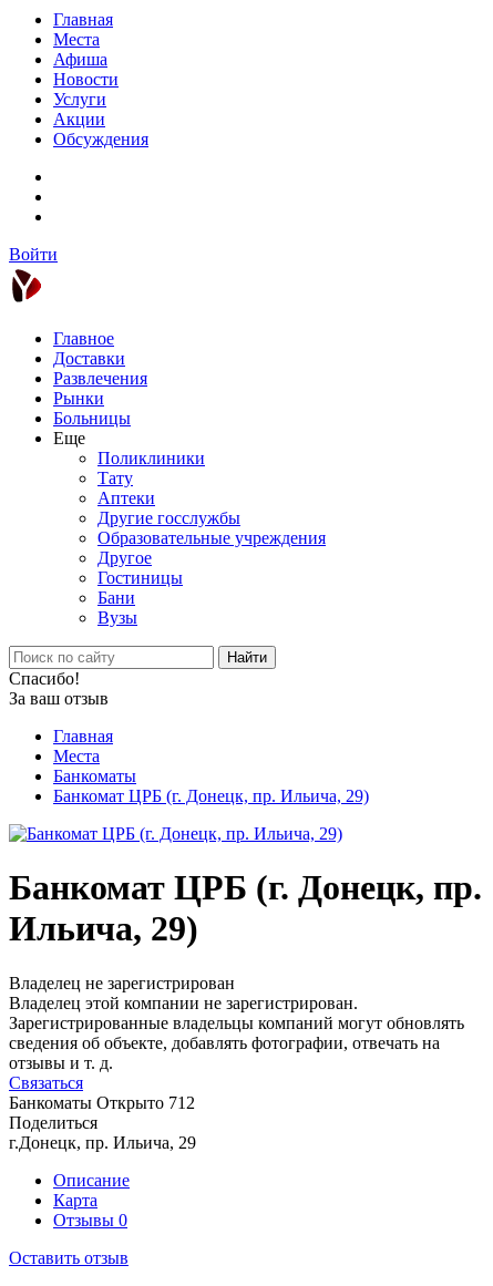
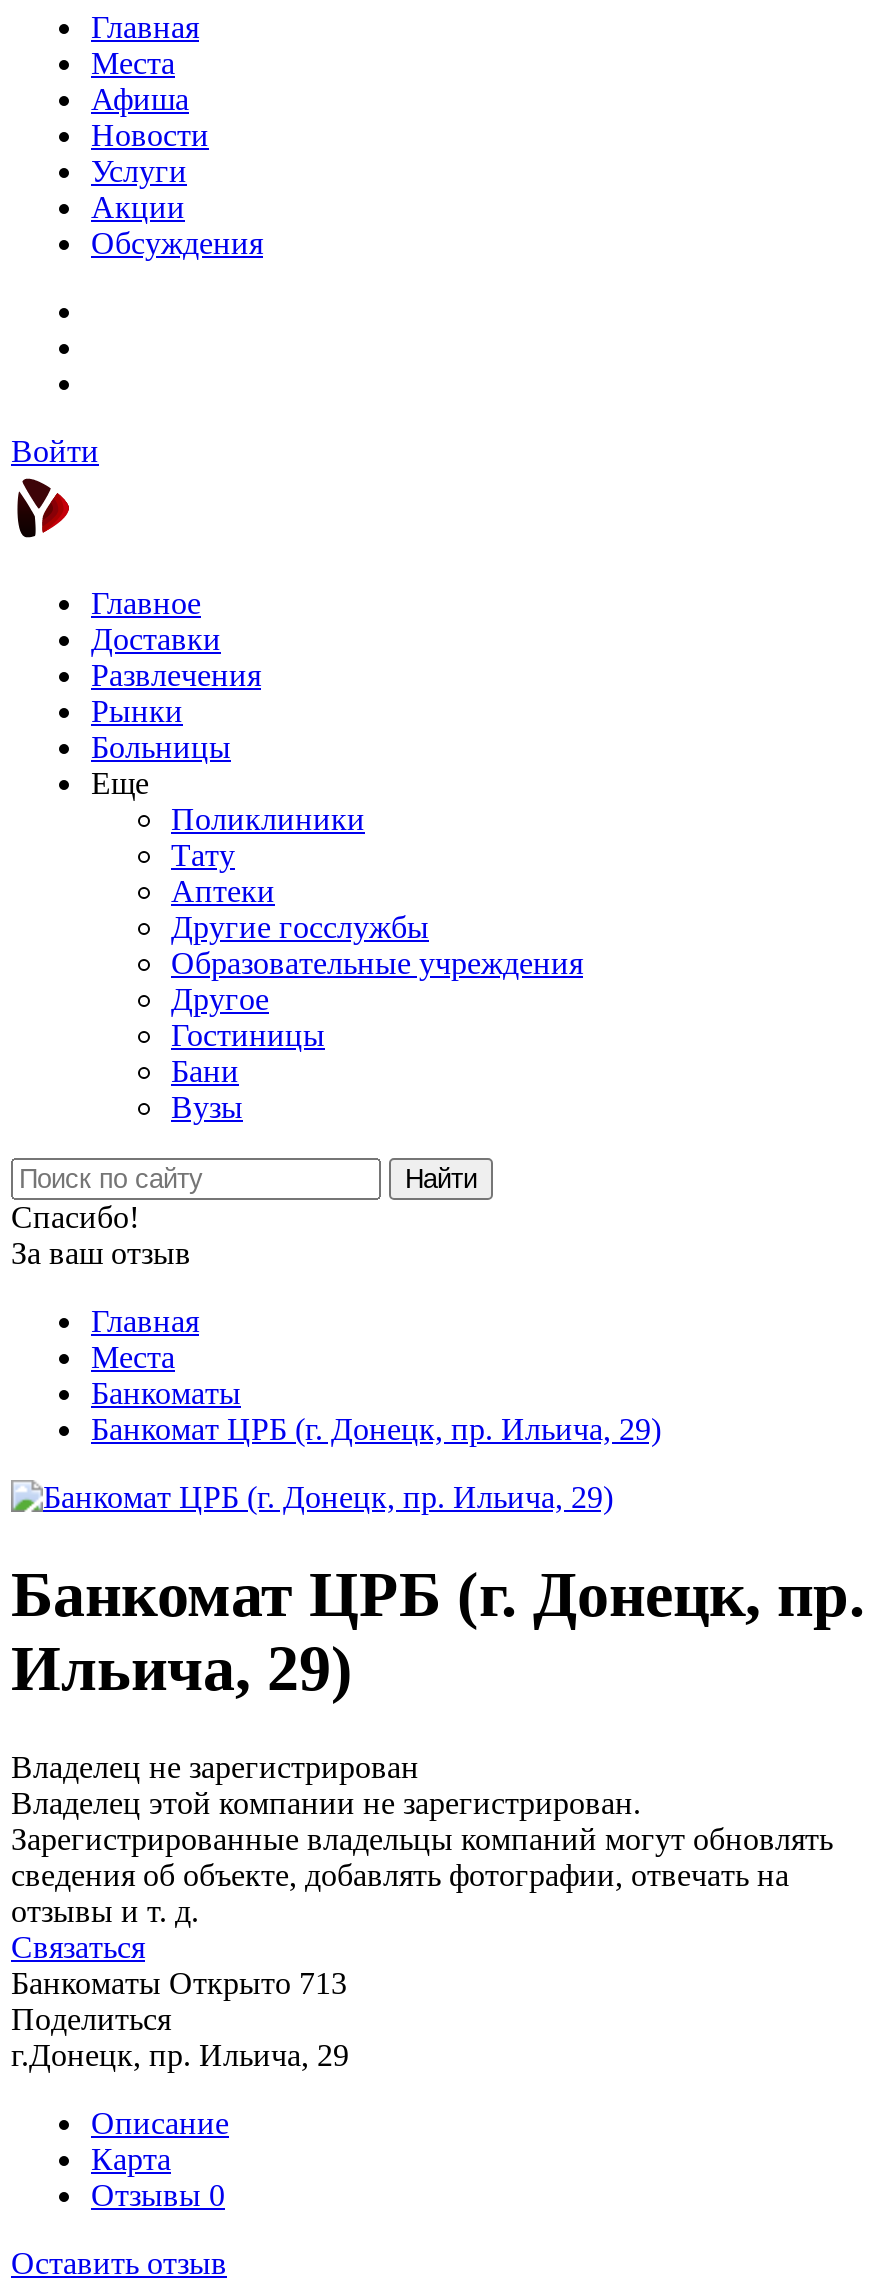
[9,1093,195,1112] Банкоматы Открыто 712 -> [11,1966,347,2000] Банкоматы Открыто 713

